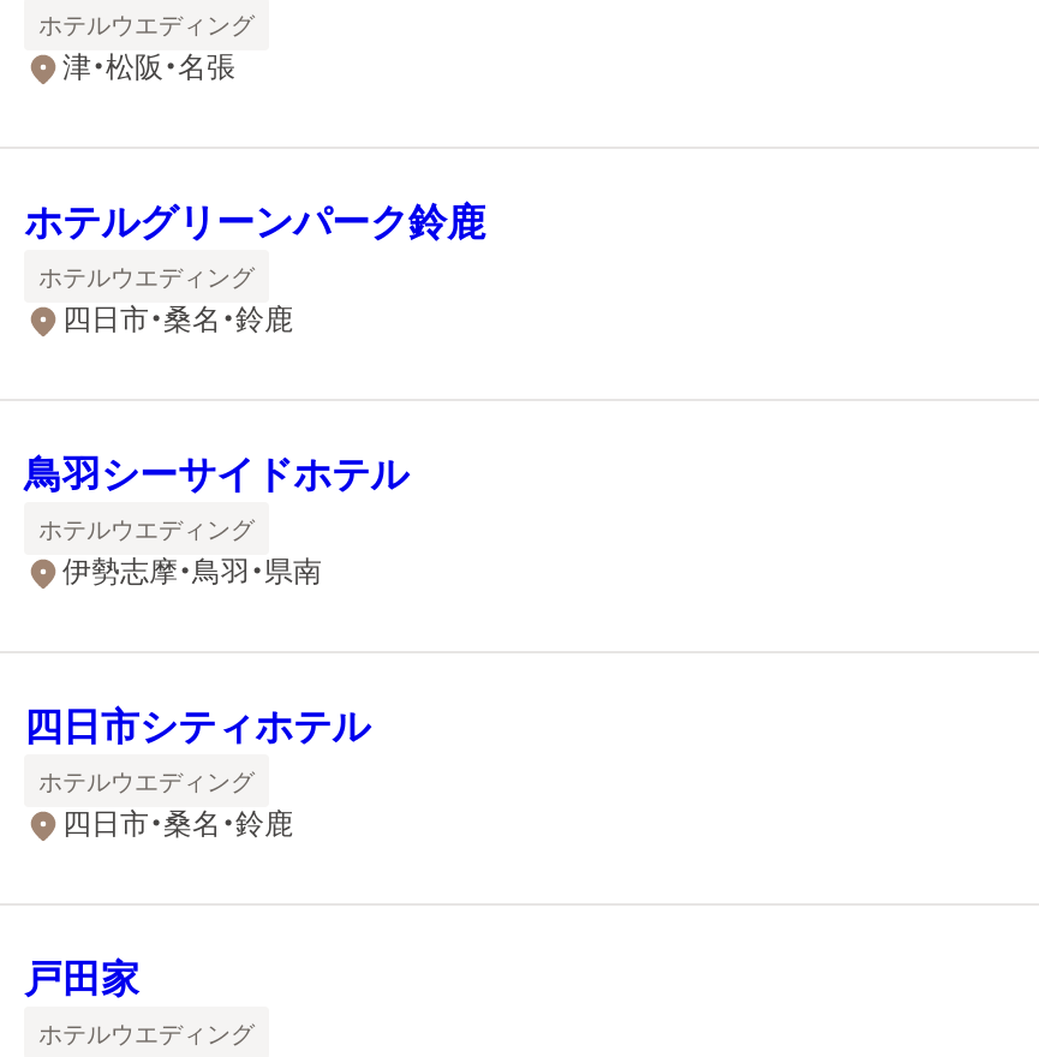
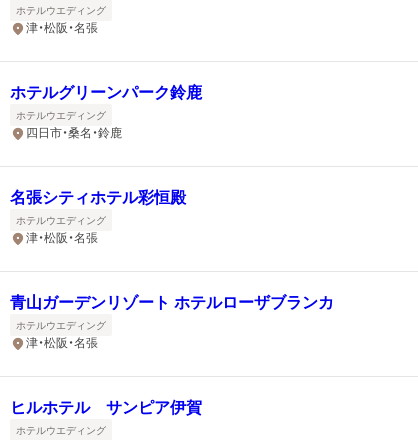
[24,454,408,495] 鳥羽シーサイドホテル -> [10,189,186,206] 名張シティホテル彩恒殿
[62,555,322,589] 伊勢志摩・鳥羽・県南 -> [26,231,98,245] 津・松阪・名張
[24,706,370,747] 四日市シティホテル -> [10,294,334,311] 青山ガーデンリゾート ホテルローザブランカ
[62,807,293,841] 四日市・桑名・鈴鹿 -> [26,336,98,350] 津・松阪・名張
[24,959,139,999] 戸田家 -> [10,399,202,416] ヒルホテル サンピア伊賀

